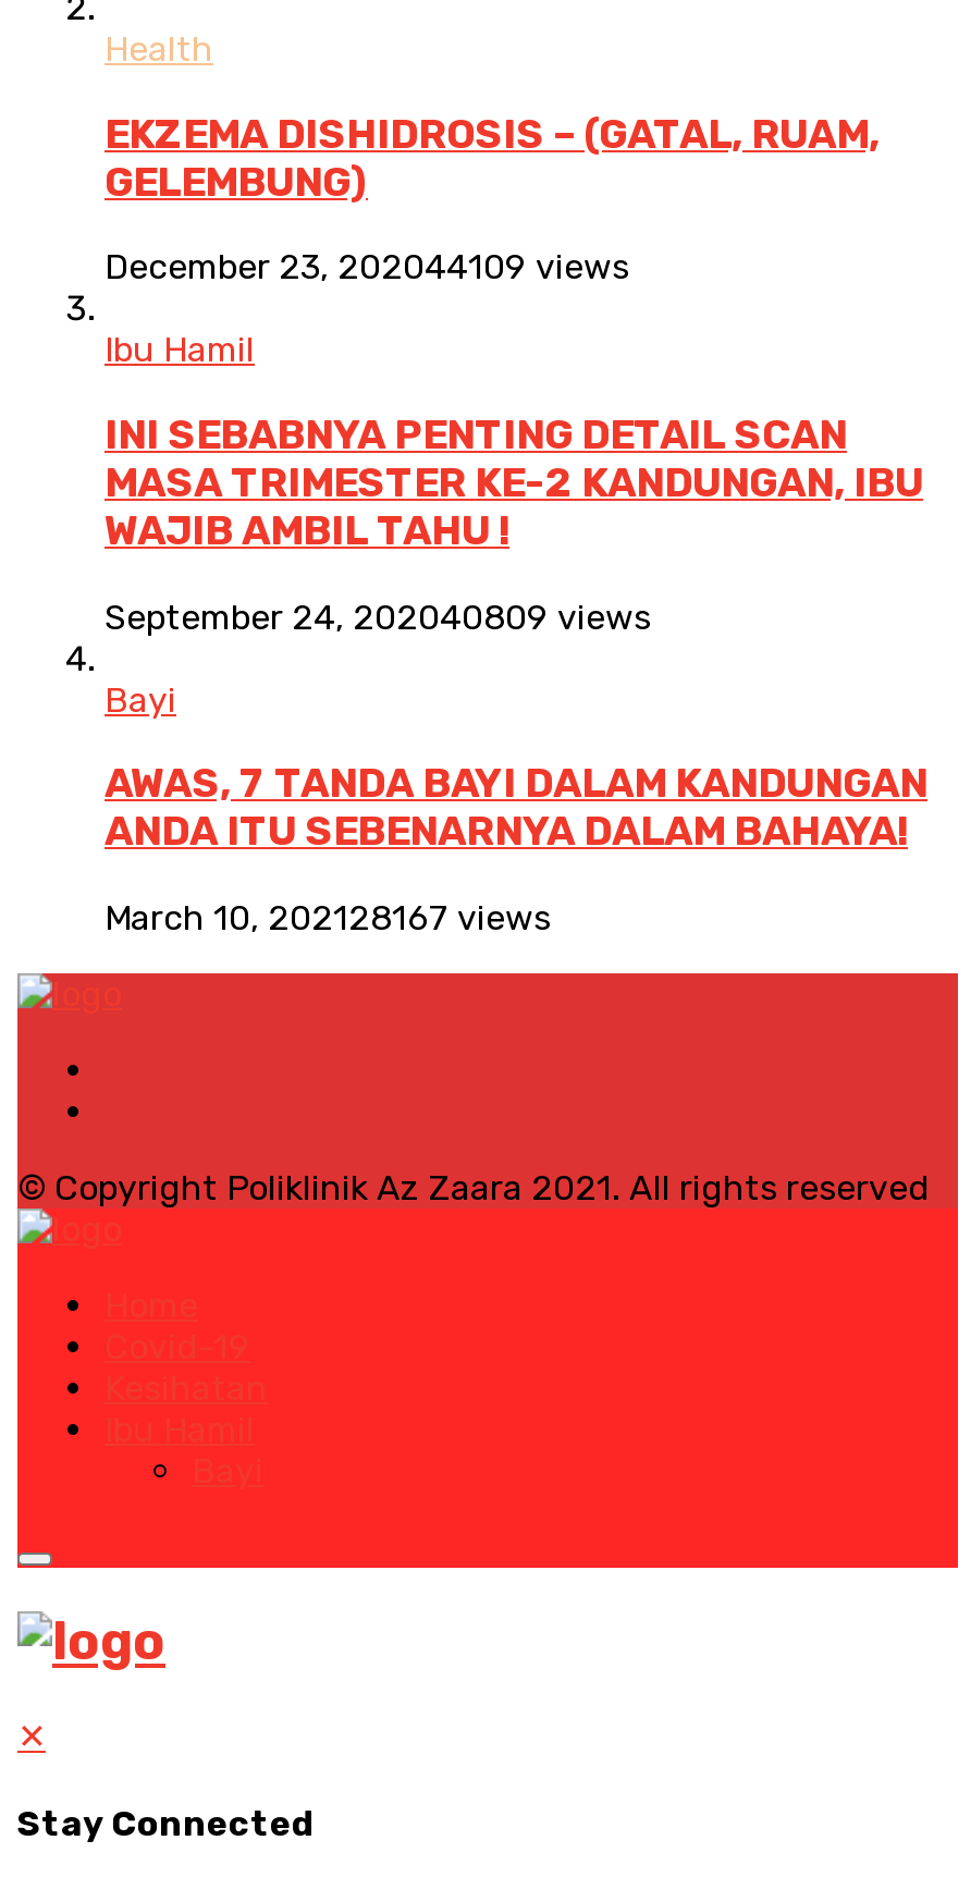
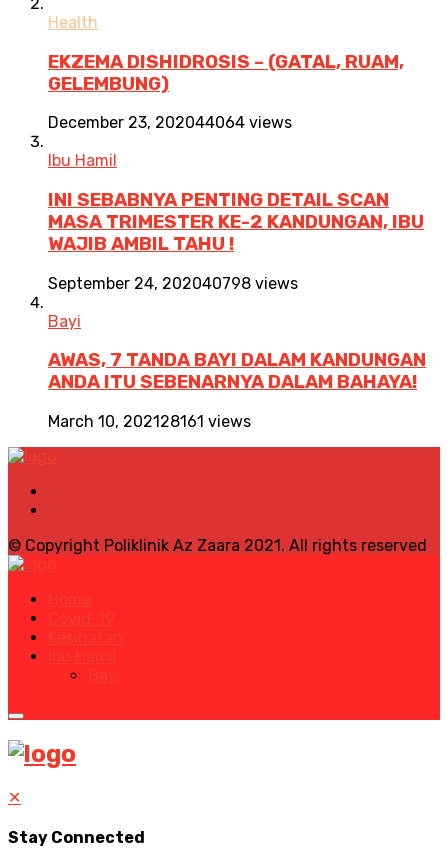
[105,246,629,288] December 23, 202044109 views -> [48,113,292,132] December 23, 202044064 views
[105,596,651,637] September 24, 202040809 views -> [48,274,298,293] September 24, 202040798 views
[105,897,551,939] March 10, 202128167 views -> [48,412,251,431] March 10, 202128161 views

